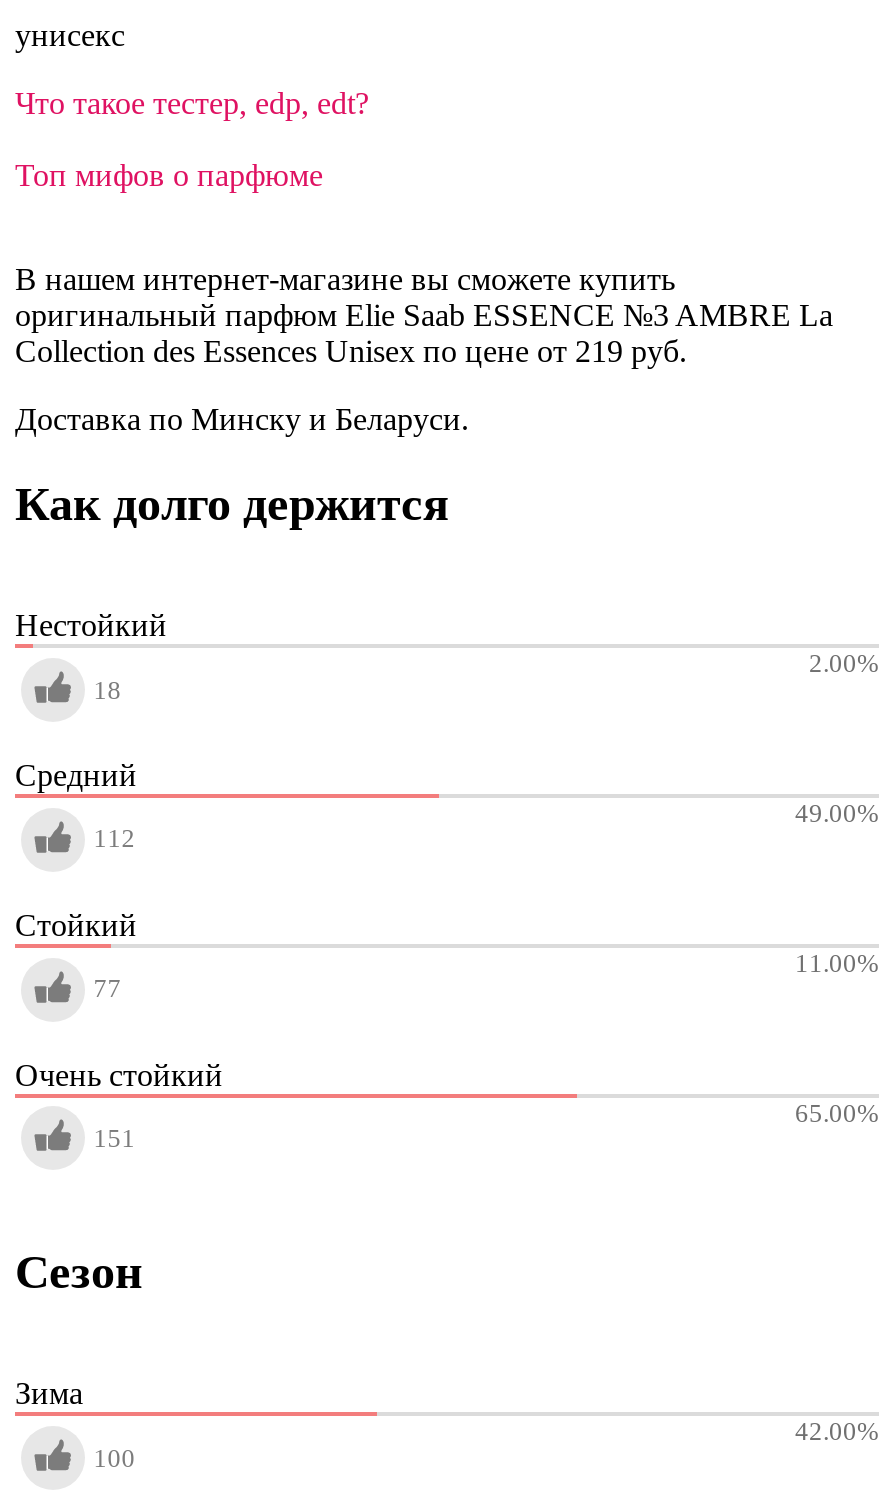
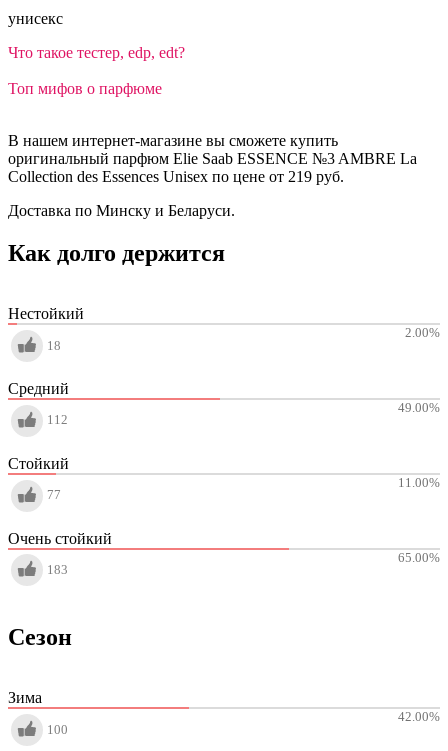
[93,1125,135,1153] 151 -> [47,563,68,577] 183

